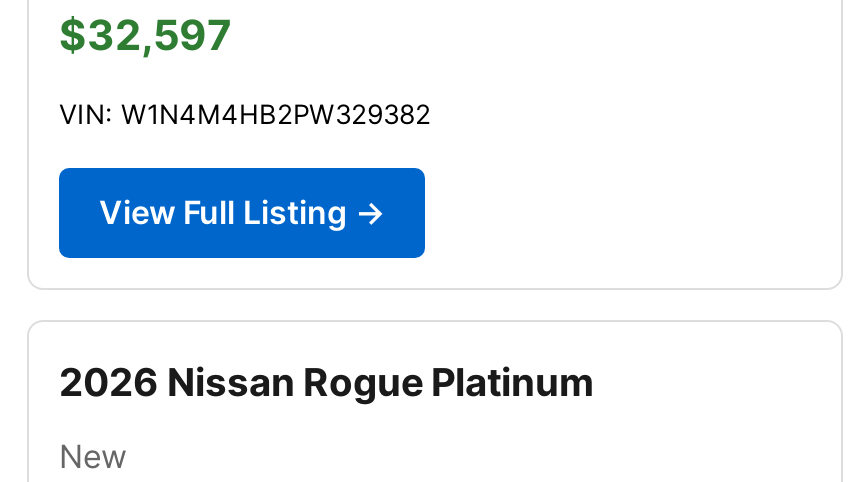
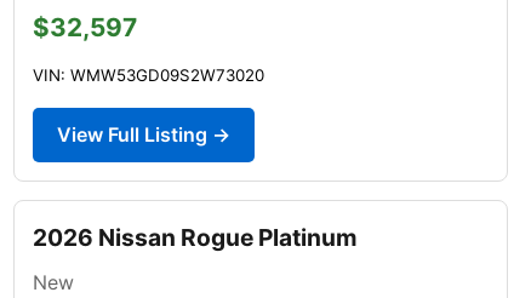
[59,98,431,130] VIN: W1N4M4HB2PW329382 -> [33,65,264,85] VIN: WMW53GD09S2W73020

